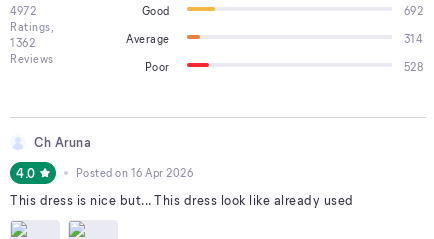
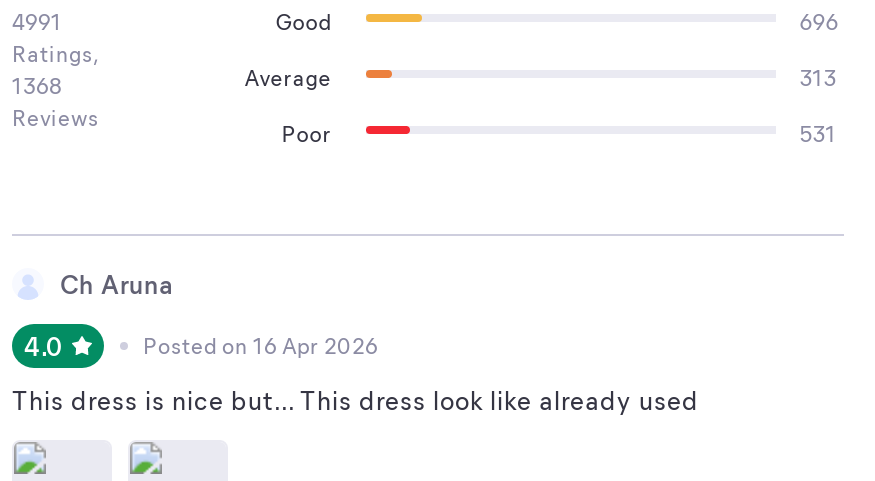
[10,3,36,18] 4972 -> [12,6,62,36] 4991
[404,3,423,18] 692 -> [800,6,839,36] 696
[10,35,35,50] 1362 -> [12,70,62,100] 1368
[404,31,422,46] 314 -> [800,62,837,92] 313
[404,59,423,74] 528 -> [800,118,837,148] 531

